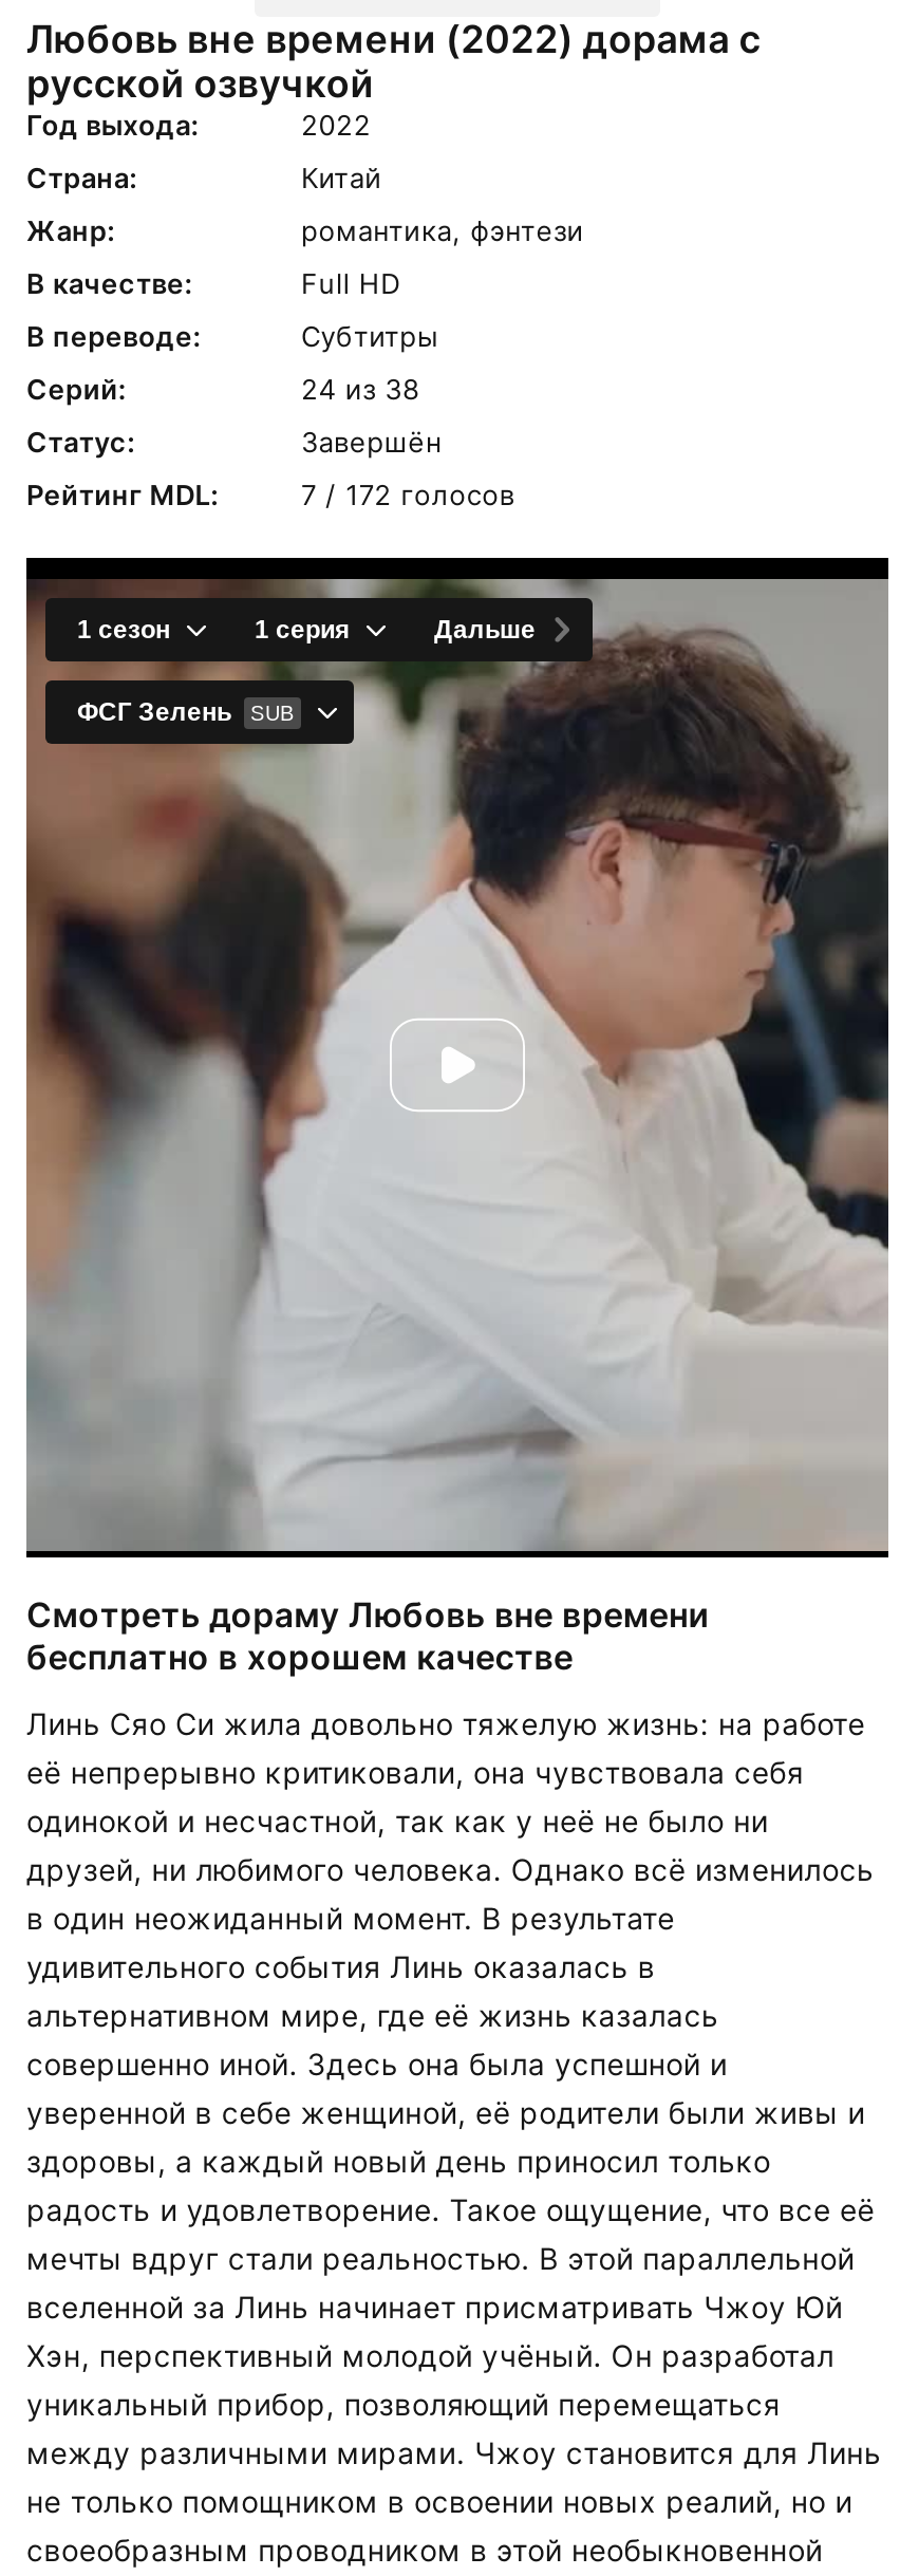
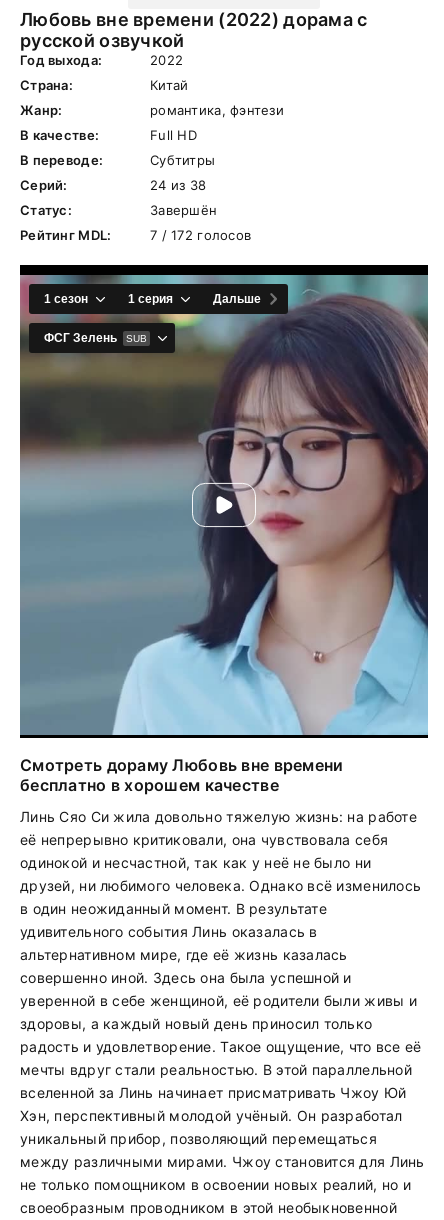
[24,579,890,1551] [image] -> [19,274,429,736] [image]

